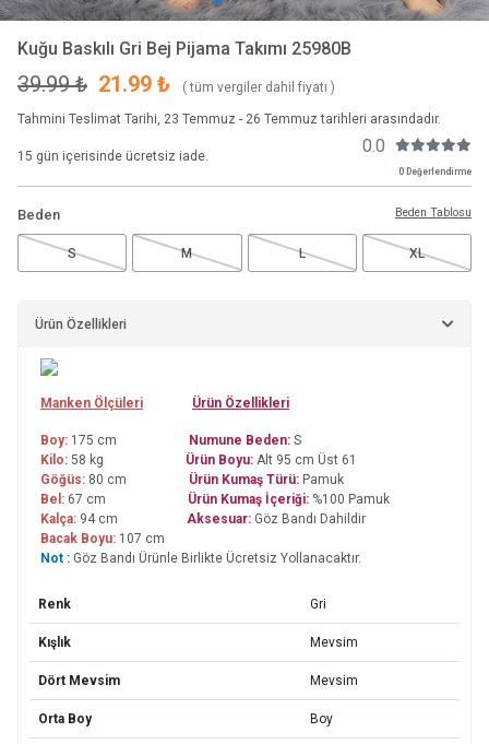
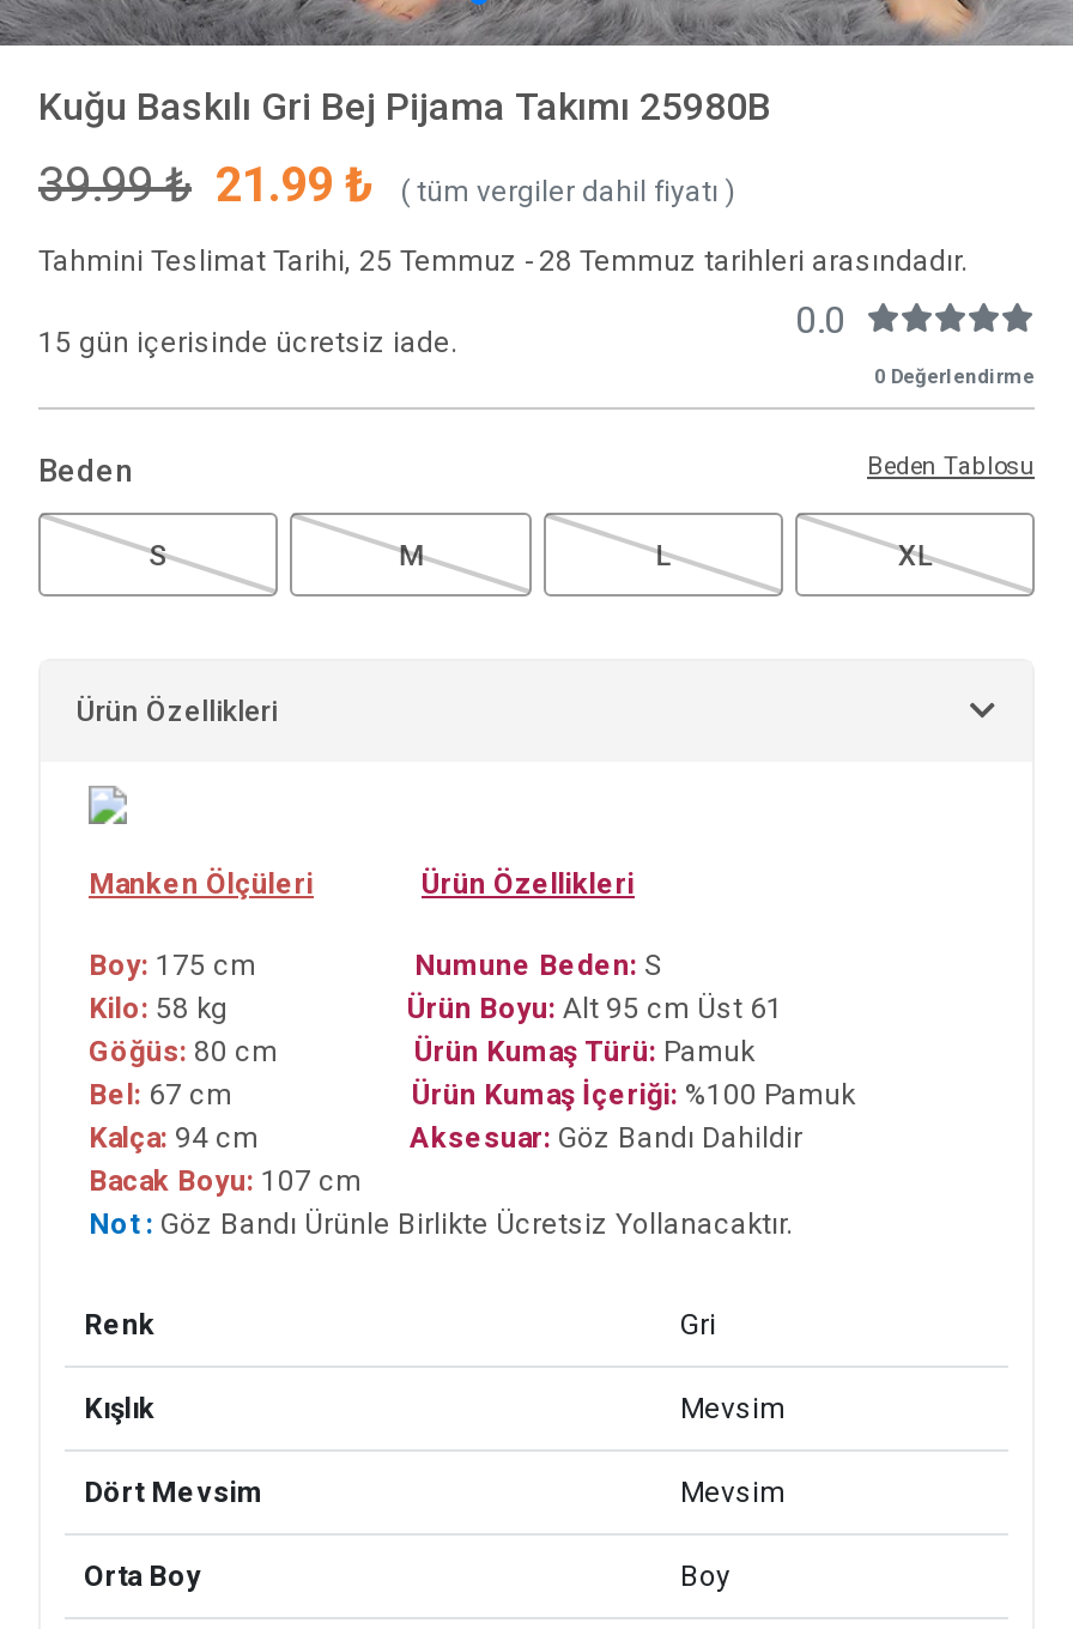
[17,111,441,127] Tahmini Teslimat Tarihi, 23 Temmuz - 26 Temmuz tarihleri arasındadır. -> [38,244,968,278] Tahmini Teslimat Tarihi, 25 Temmuz - 28 Temmuz tarihleri arasındadır.

